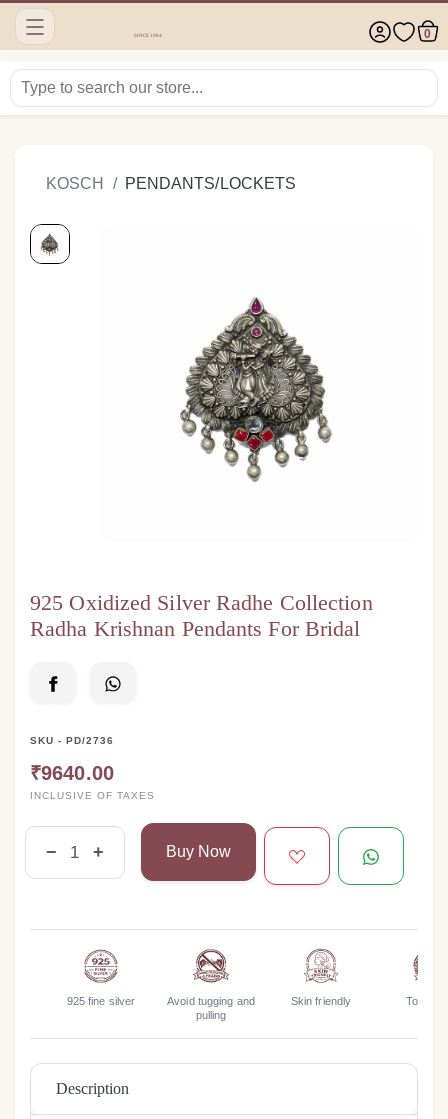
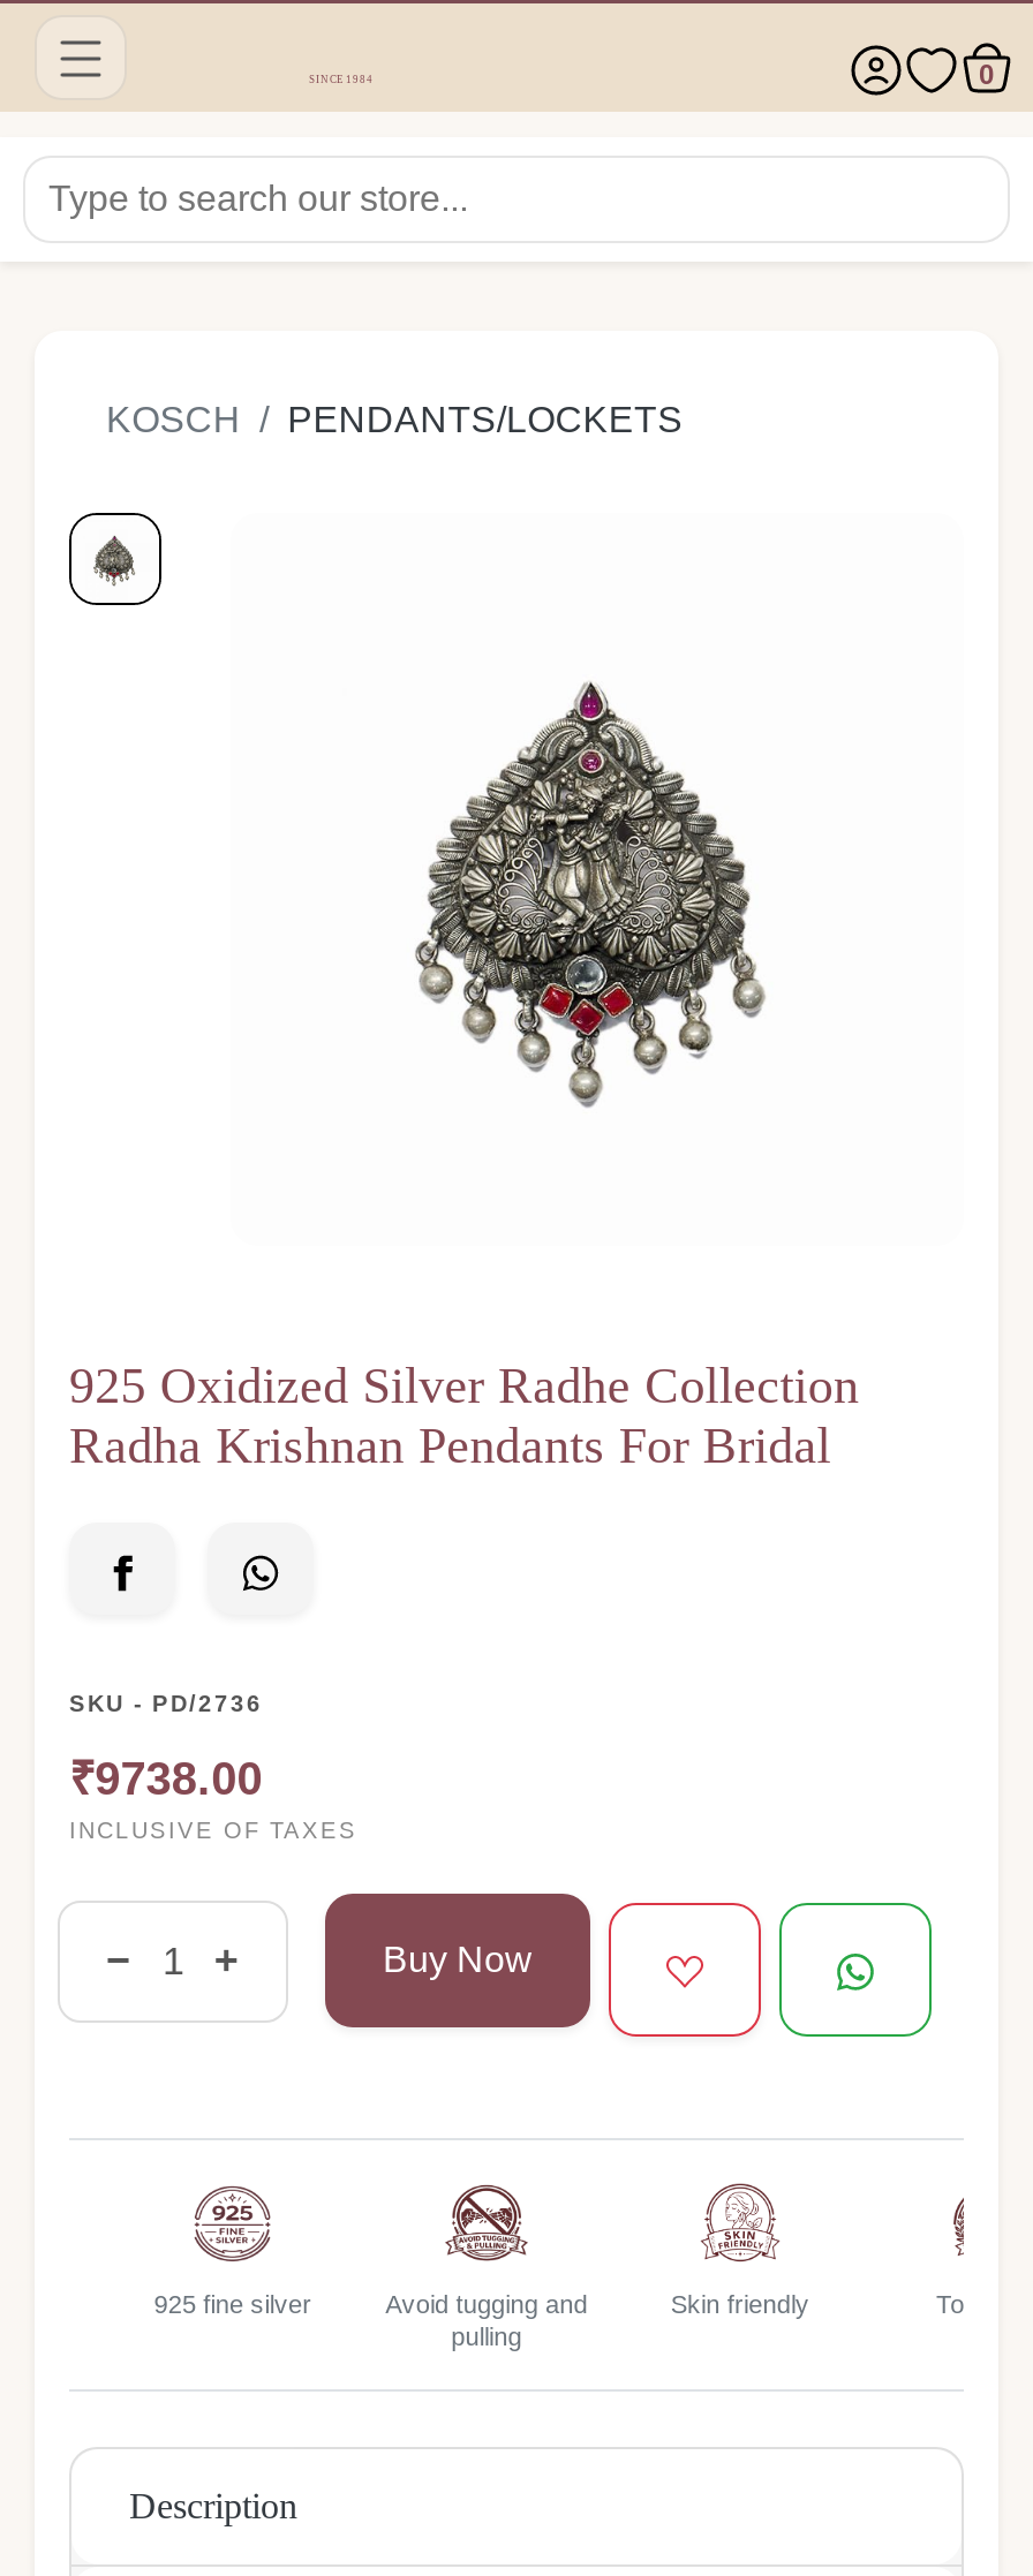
[30,762,114,784] ₹9640.00 -> [69,1754,262,1804] ₹9738.00

